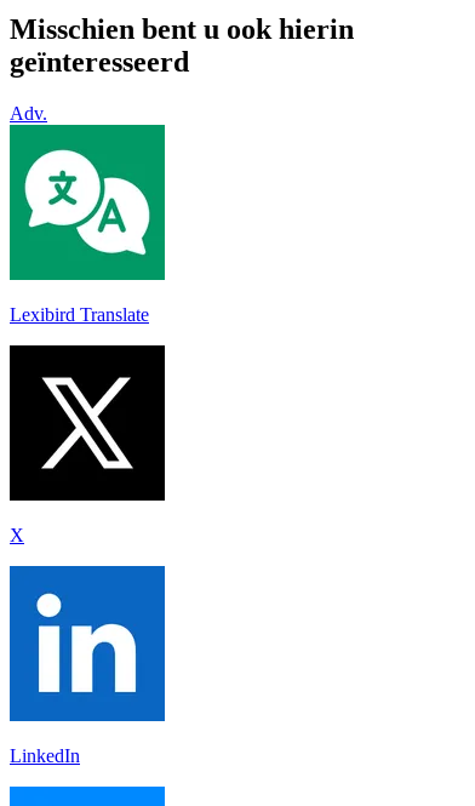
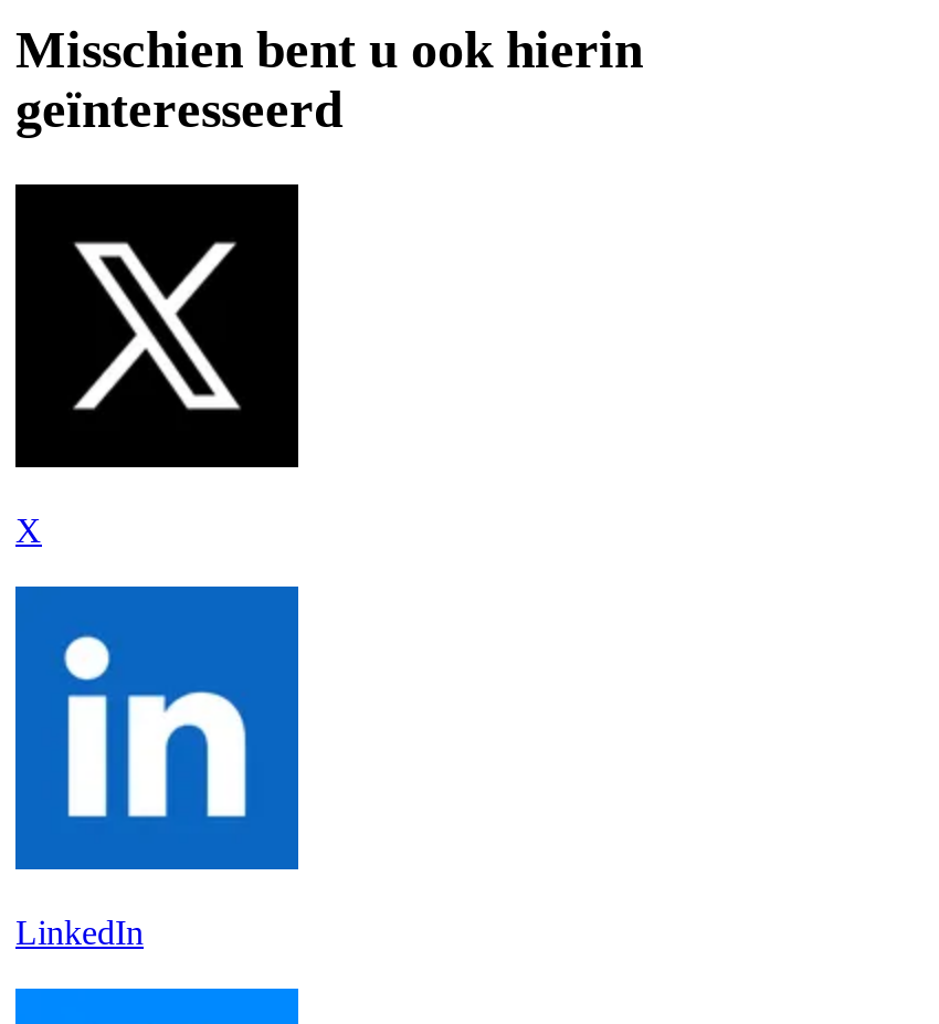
[10,103,47,123] Adv. -> none
[8,124,166,324] [image] | Lexibird Translate -> none

